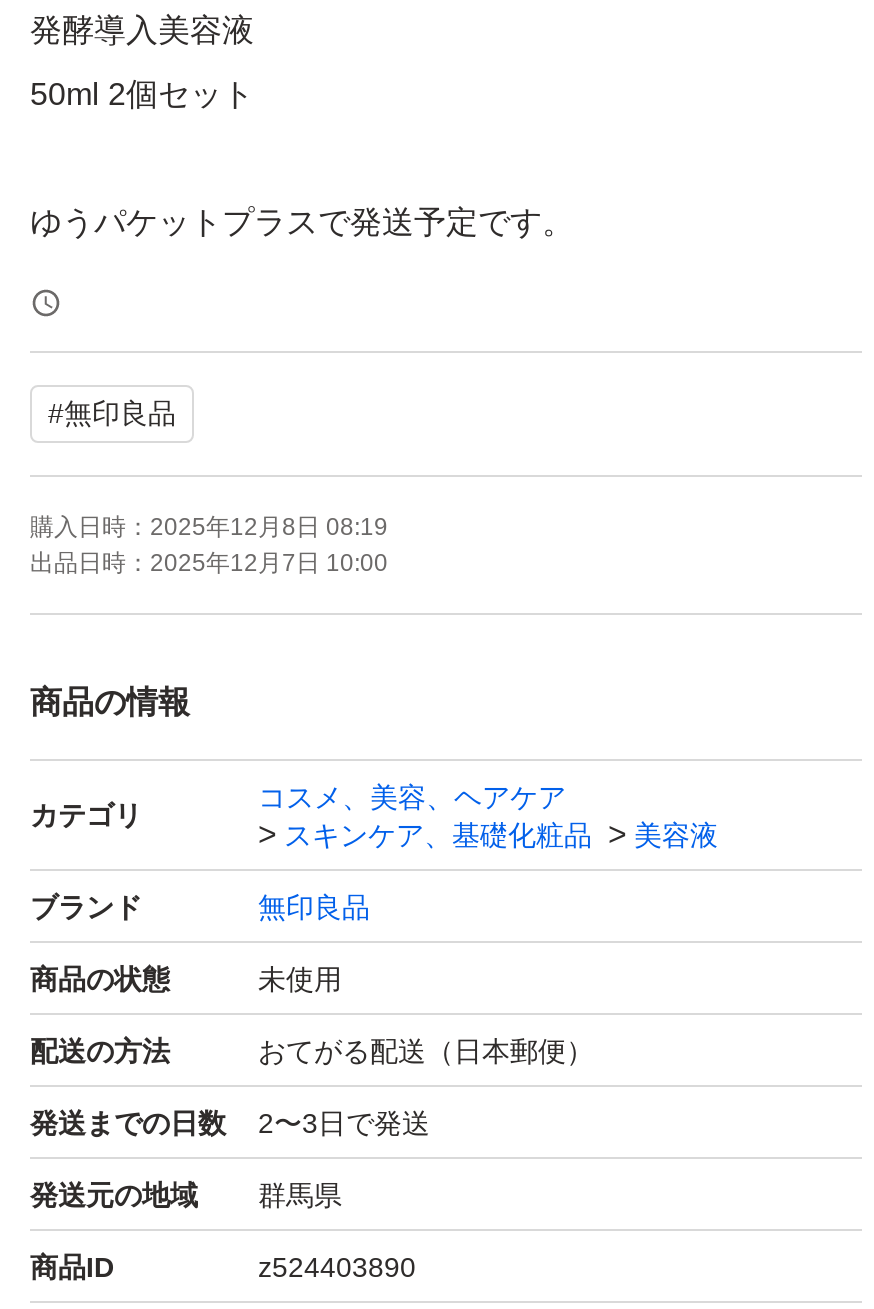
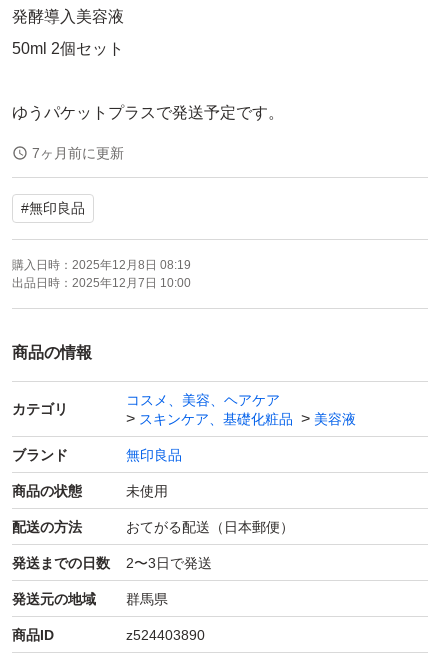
none -> [32,145,124,161] 7ヶ月前に更新

